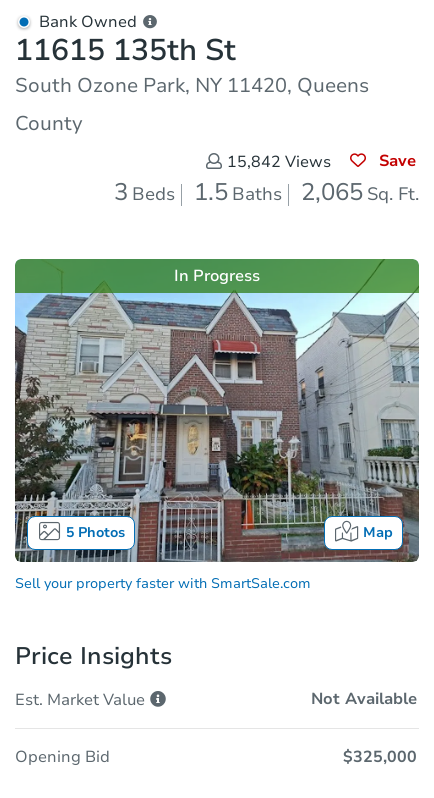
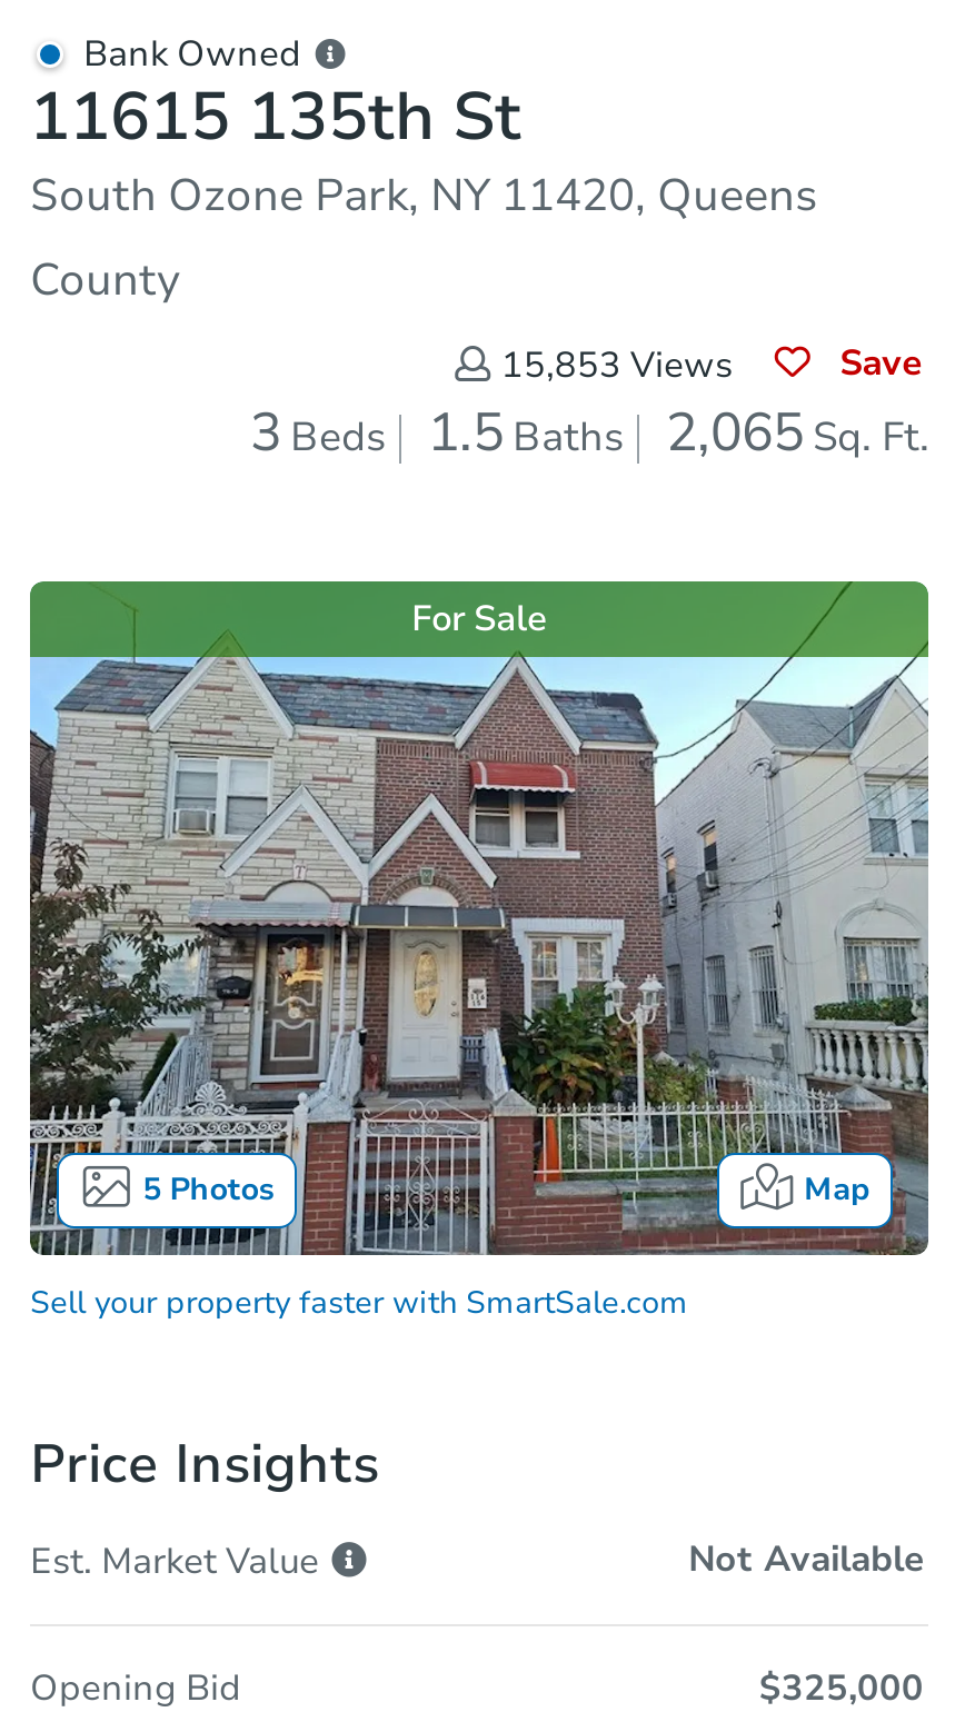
[227,150,331,172] 15,842 Views -> [501,340,733,389] 15,853 Views
[174,265,260,287] In Progress -> [411,595,547,644] For Sale

